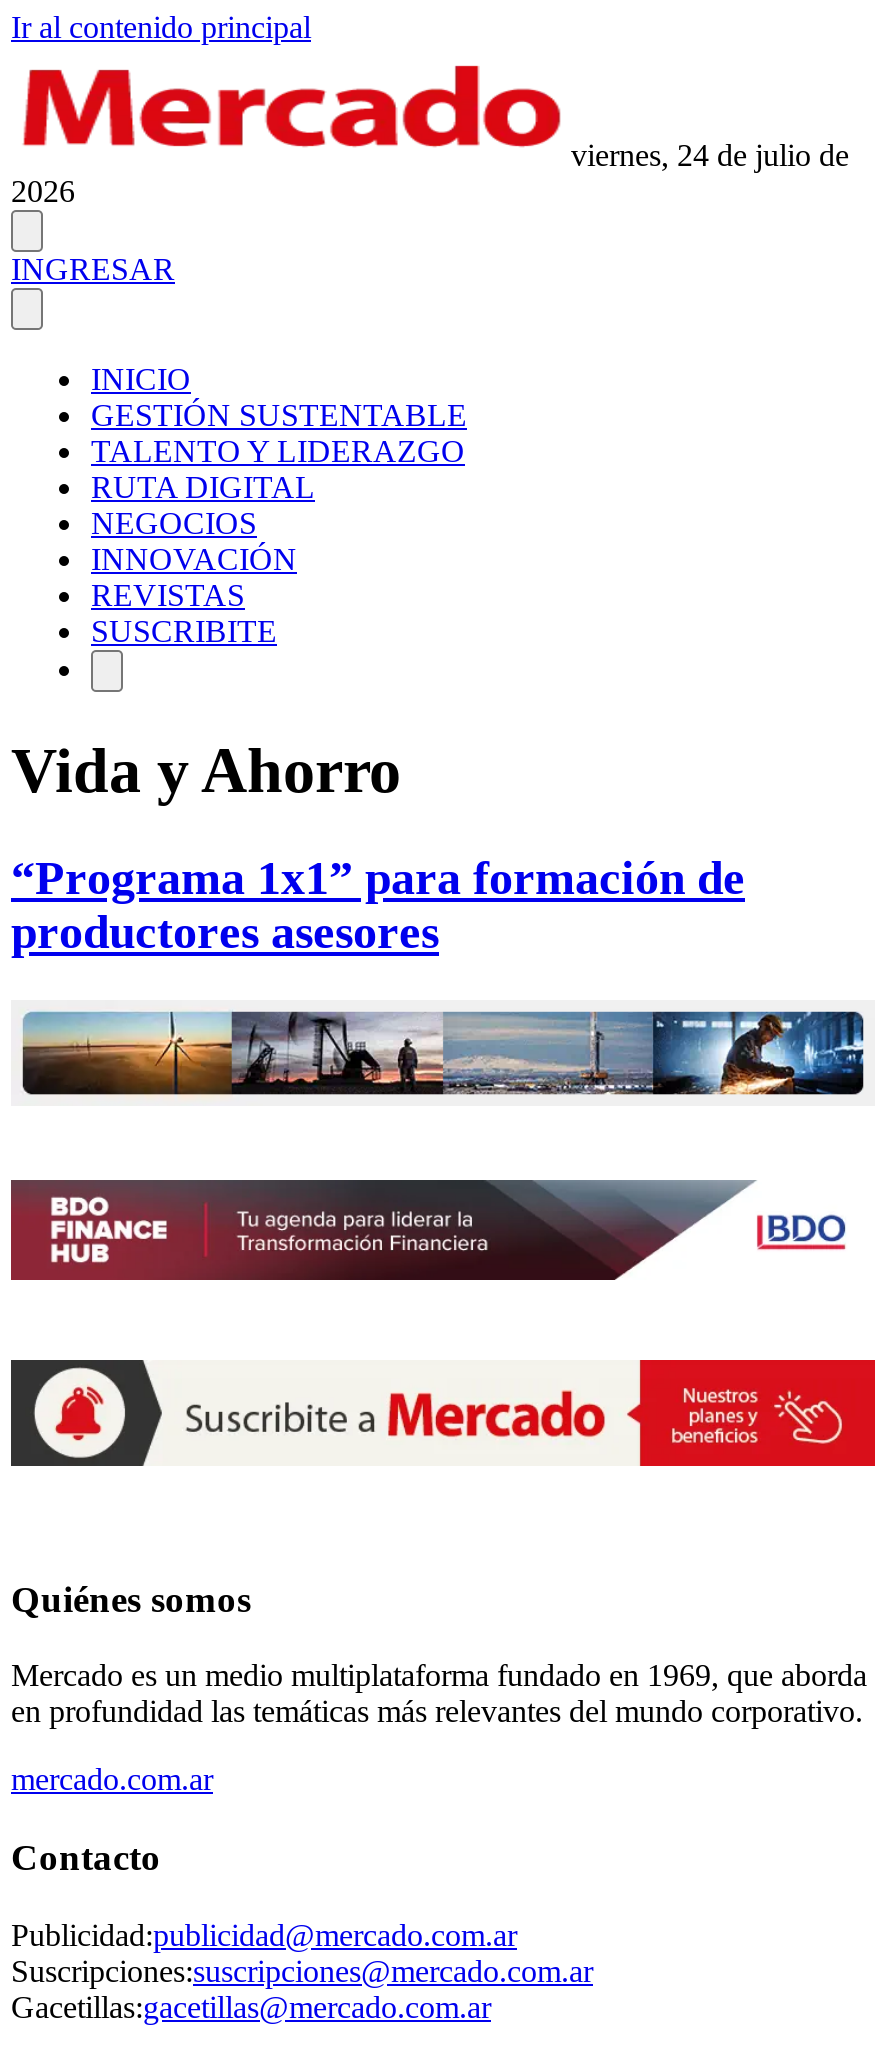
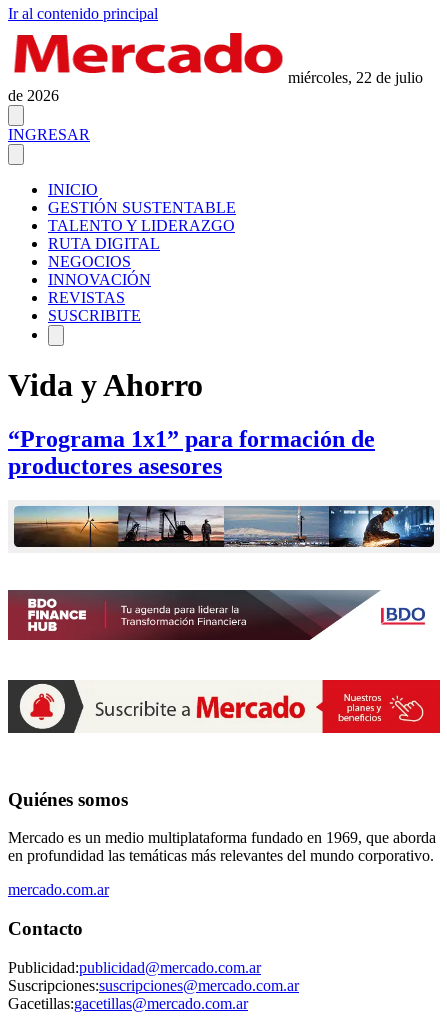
[11,138,849,208] viernes, 24 de julio de | 2026 -> [8,69,423,104] miércoles, 22 de julio | de 2026

